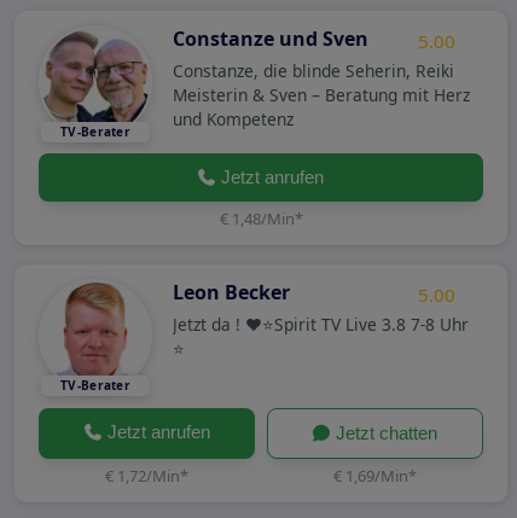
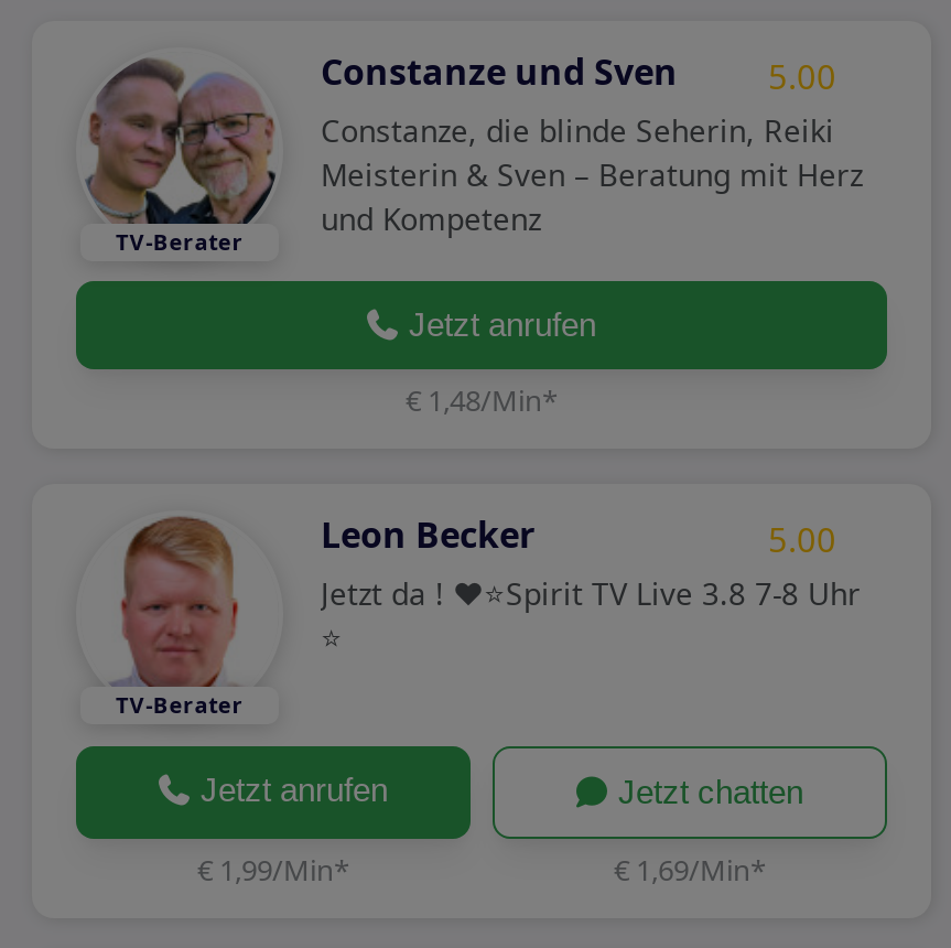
[105,465,188,486] € 1,72/Min* -> [197,850,349,889] € 1,99/Min*

